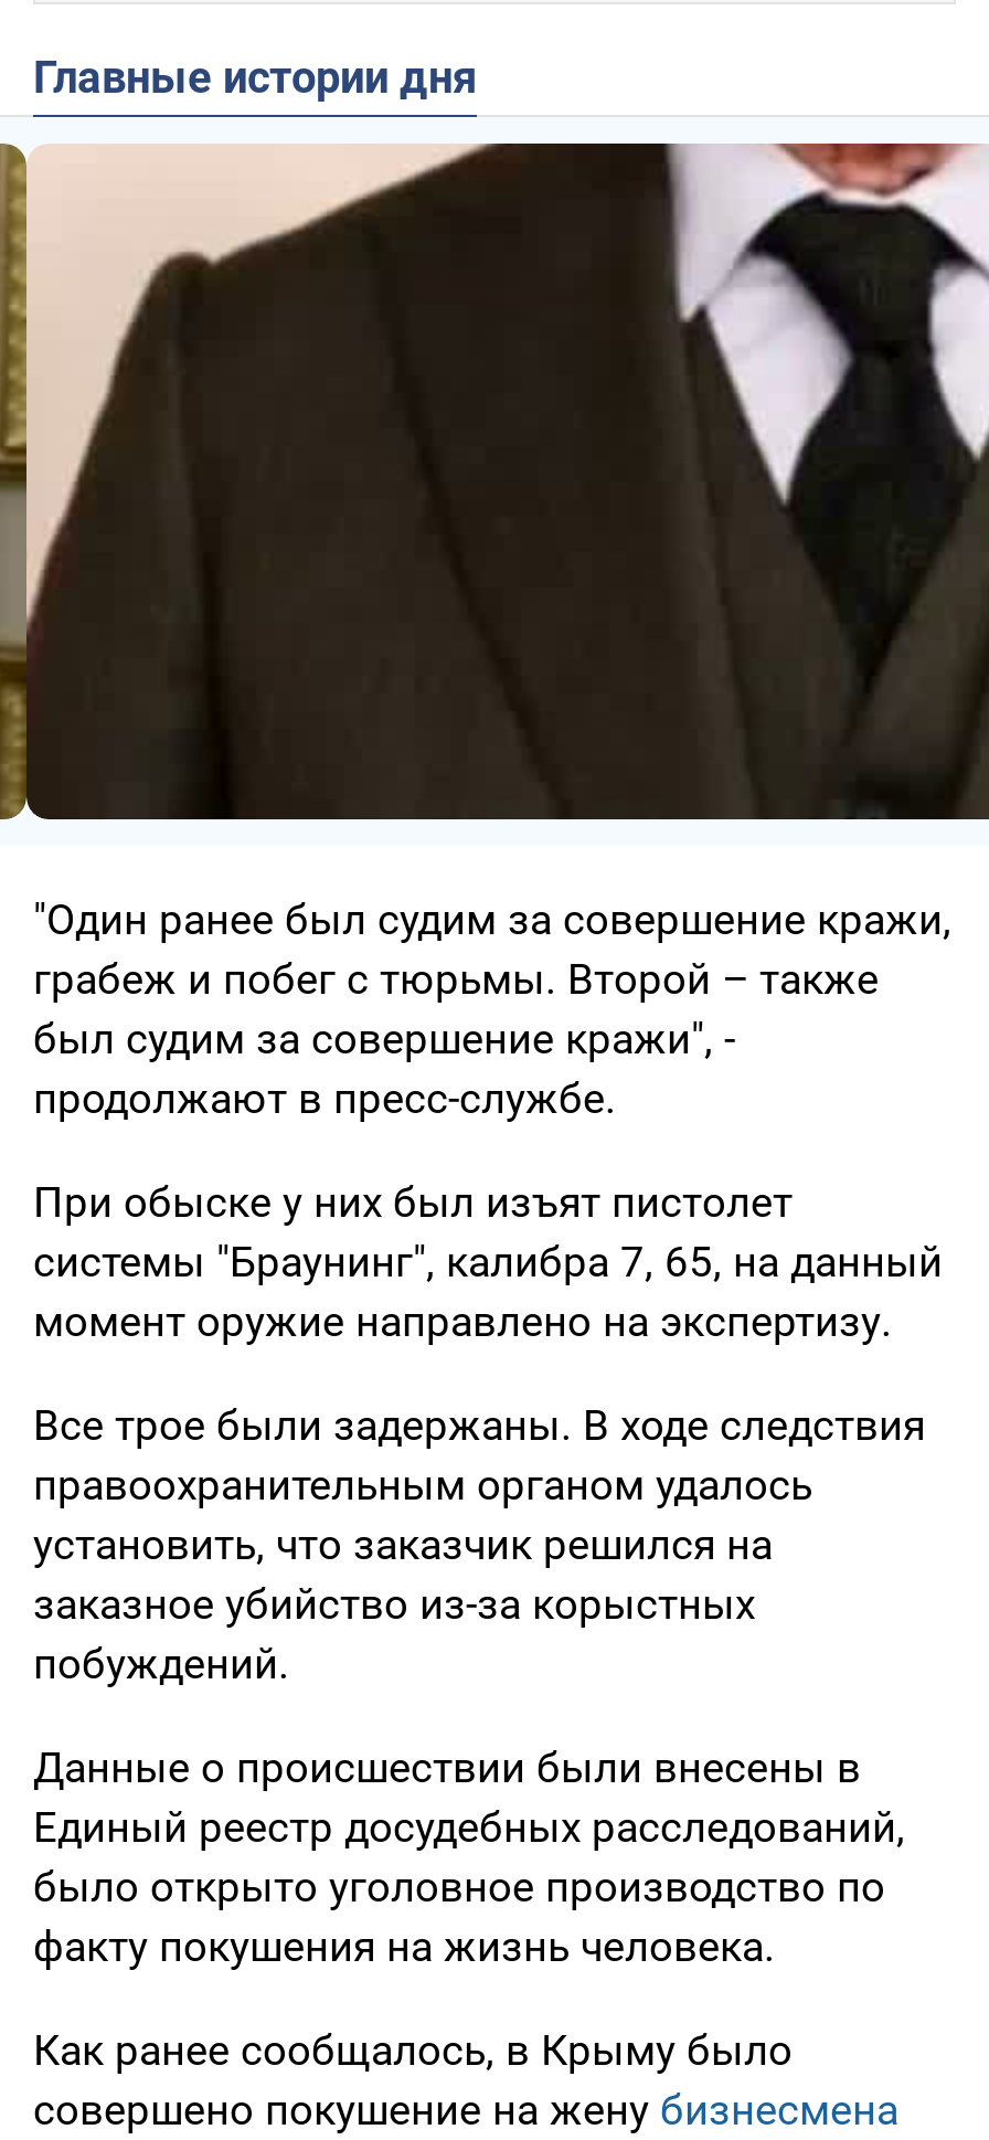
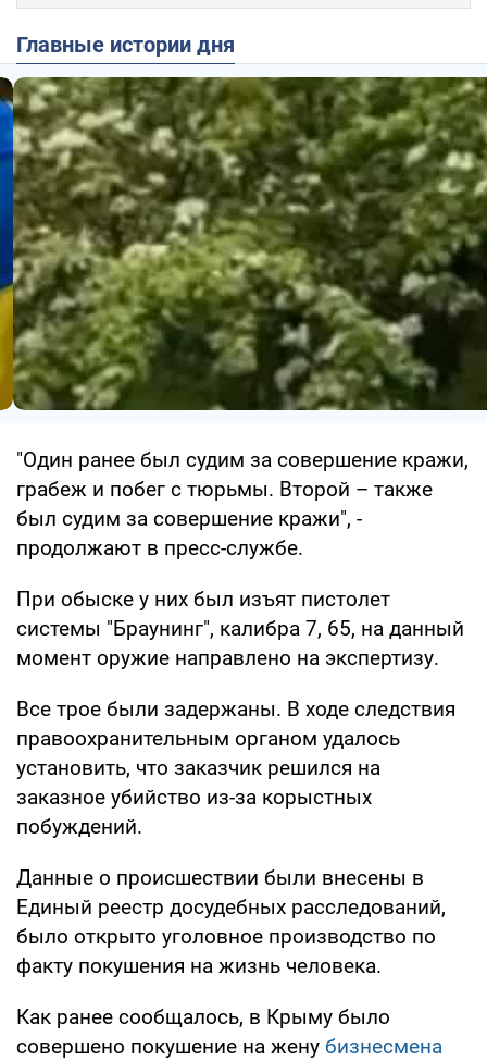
[7,141,982,822] [image] -> [3,76,484,411] [image]

